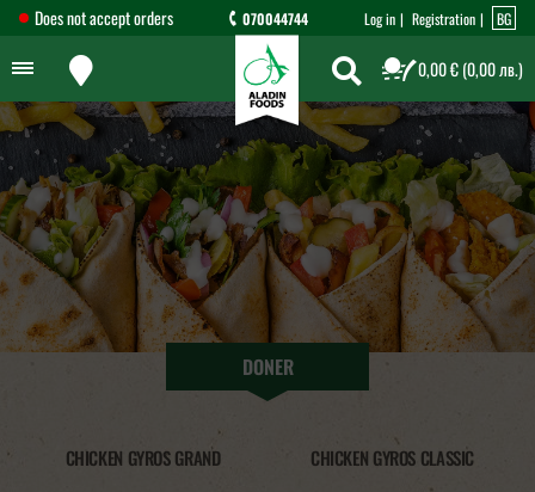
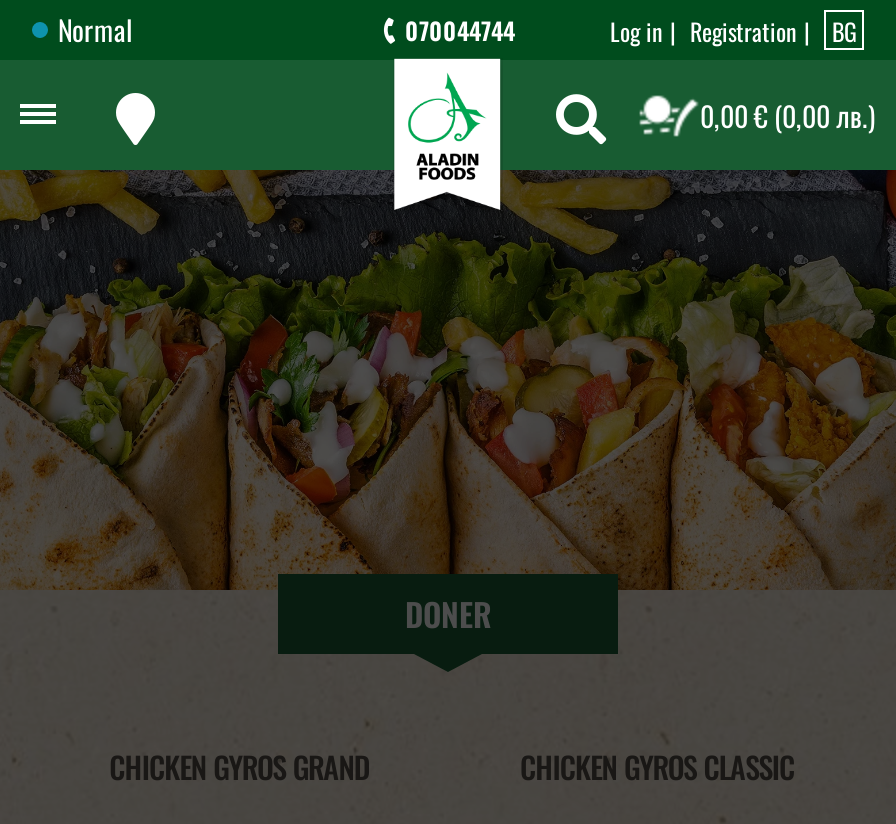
[35,5,173,30] Does not accept orders -> [58,8,132,50] Normal

